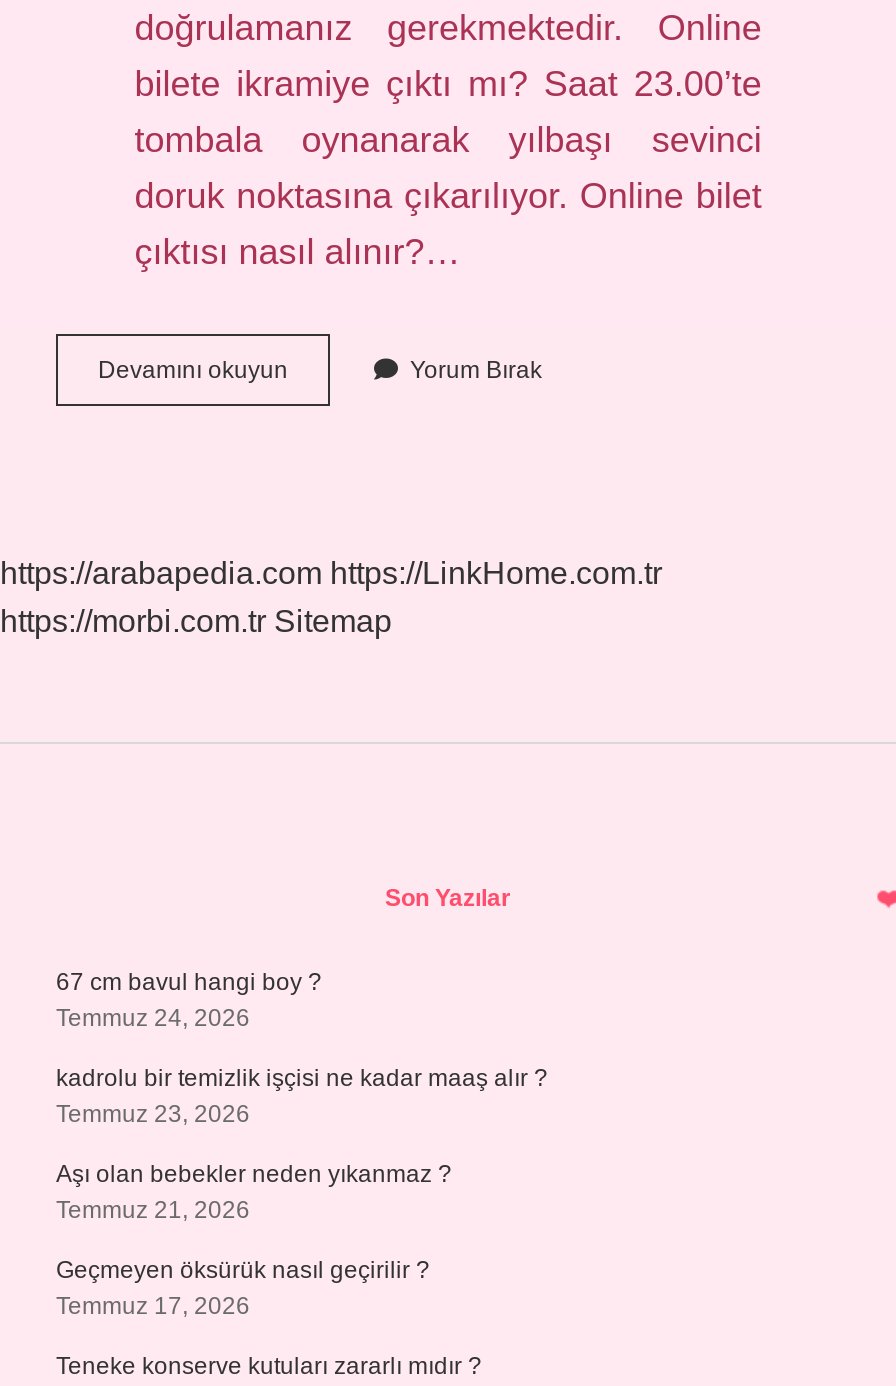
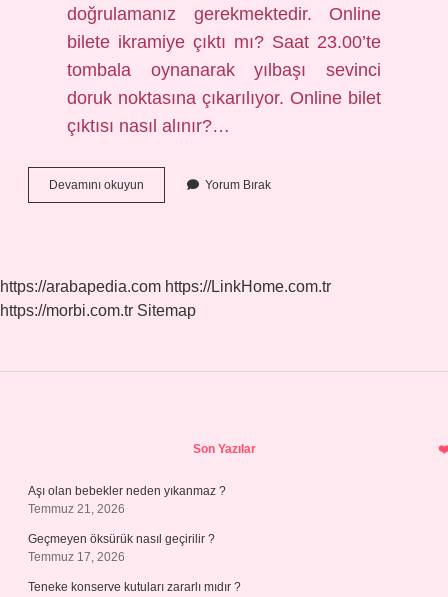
[56,968,548,1128] 67 cm bavul hangi boy ? | Temmuz 24, 2026 | kadrolu bir temizlik işçisi ne kadar maaş alır ? | Temmuz 23, 2026 -> none

